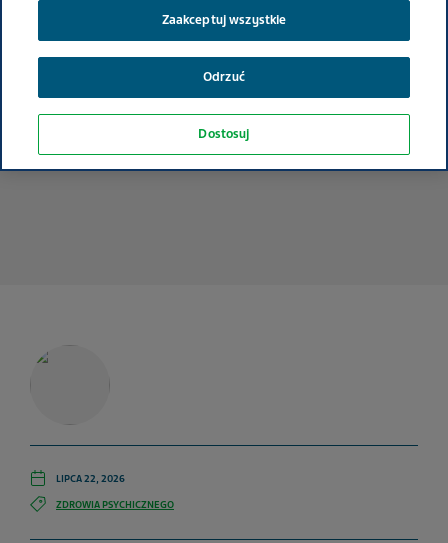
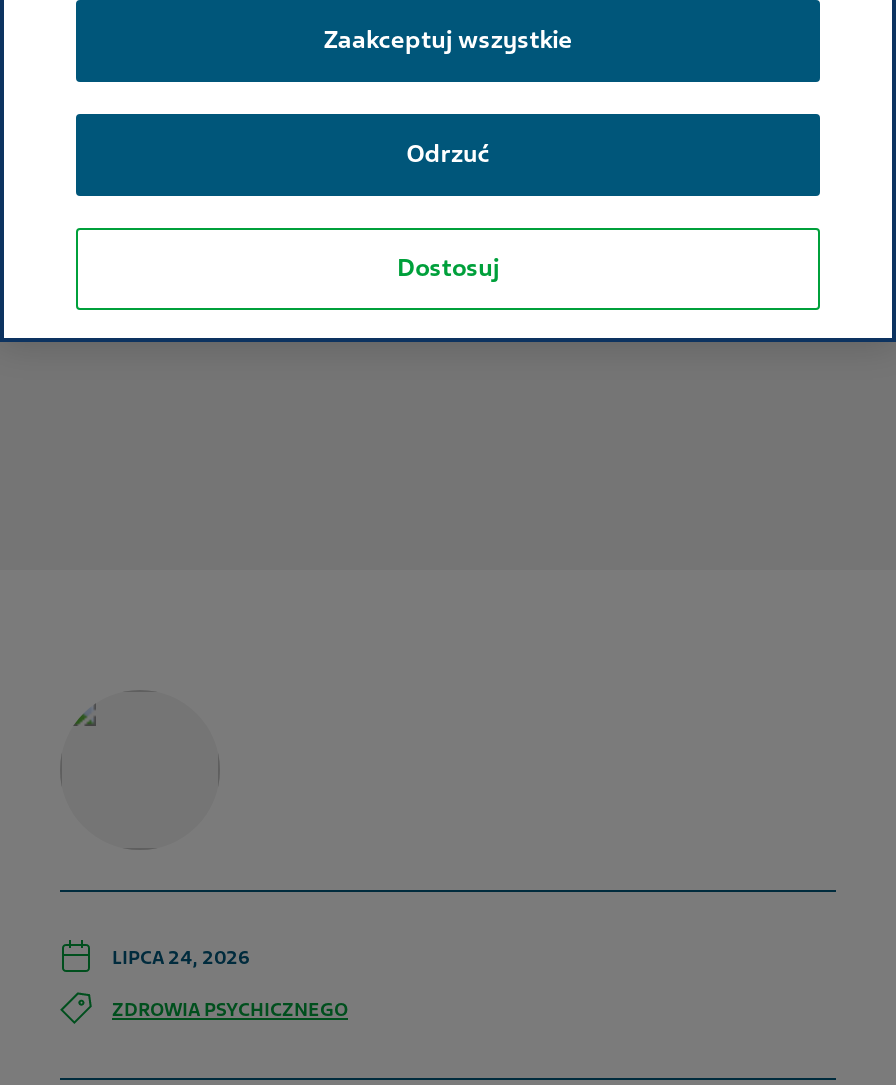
[56,473,125,485] LIPCA 22, 2026 -> [112,946,250,970] LIPCA 24, 2026

